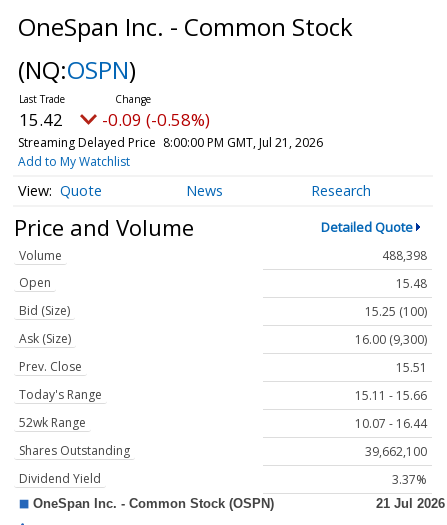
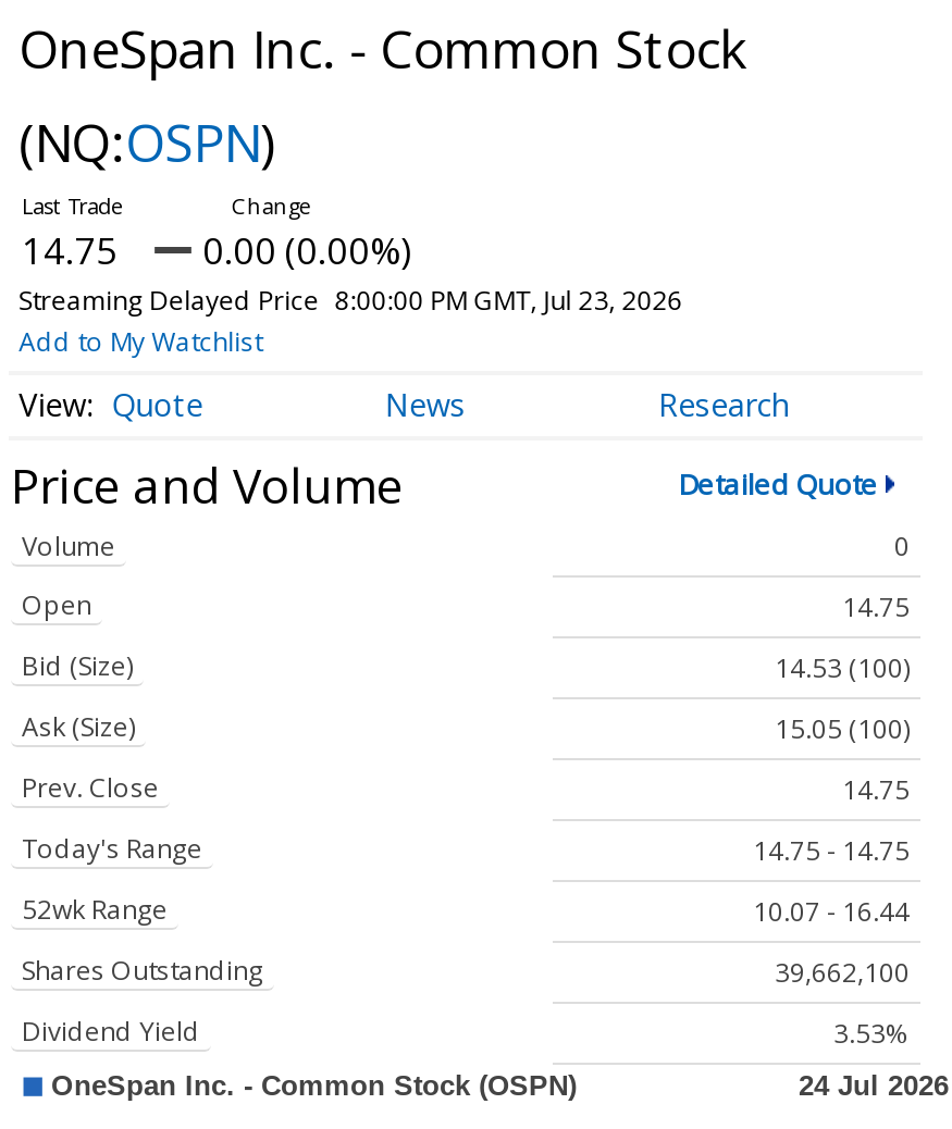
[19,108,63,131] 15.42 -> [22,225,118,275] 14.75
[102,108,210,131] -0.09 (-0.58%) -> [202,225,411,275] 0.00 (0.00%)
[18,134,323,151] Streaming Delayed Price 8:00:00 PM GMT, Jul 21, 2026 -> [19,282,683,319] Streaming Delayed Price 8:00:00 PM GMT, Jul 23, 2026
[382,247,427,264] 488,398 -> [894,528,910,565] 0
[396,275,427,292] 15.48 -> [842,589,910,626] 14.75
[365,303,427,320] 15.25 (100) -> [775,650,910,687] 14.53 (100)
[355,331,427,348] 16.00 (9,300) -> [775,711,910,748] 15.05 (100)
[396,359,427,376] 15.51 -> [842,772,910,809] 14.75
[355,387,427,404] 15.11 - 15.66 -> [753,833,910,870] 14.75 - 14.75
[392,471,427,488] 3.37% -> [833,1016,910,1053] 3.53%

